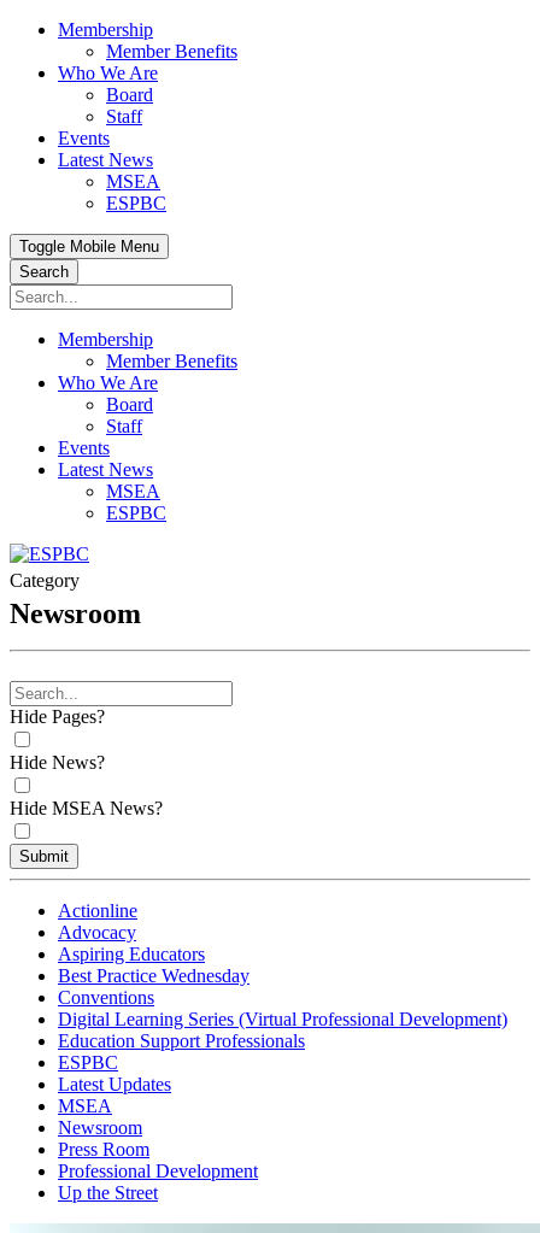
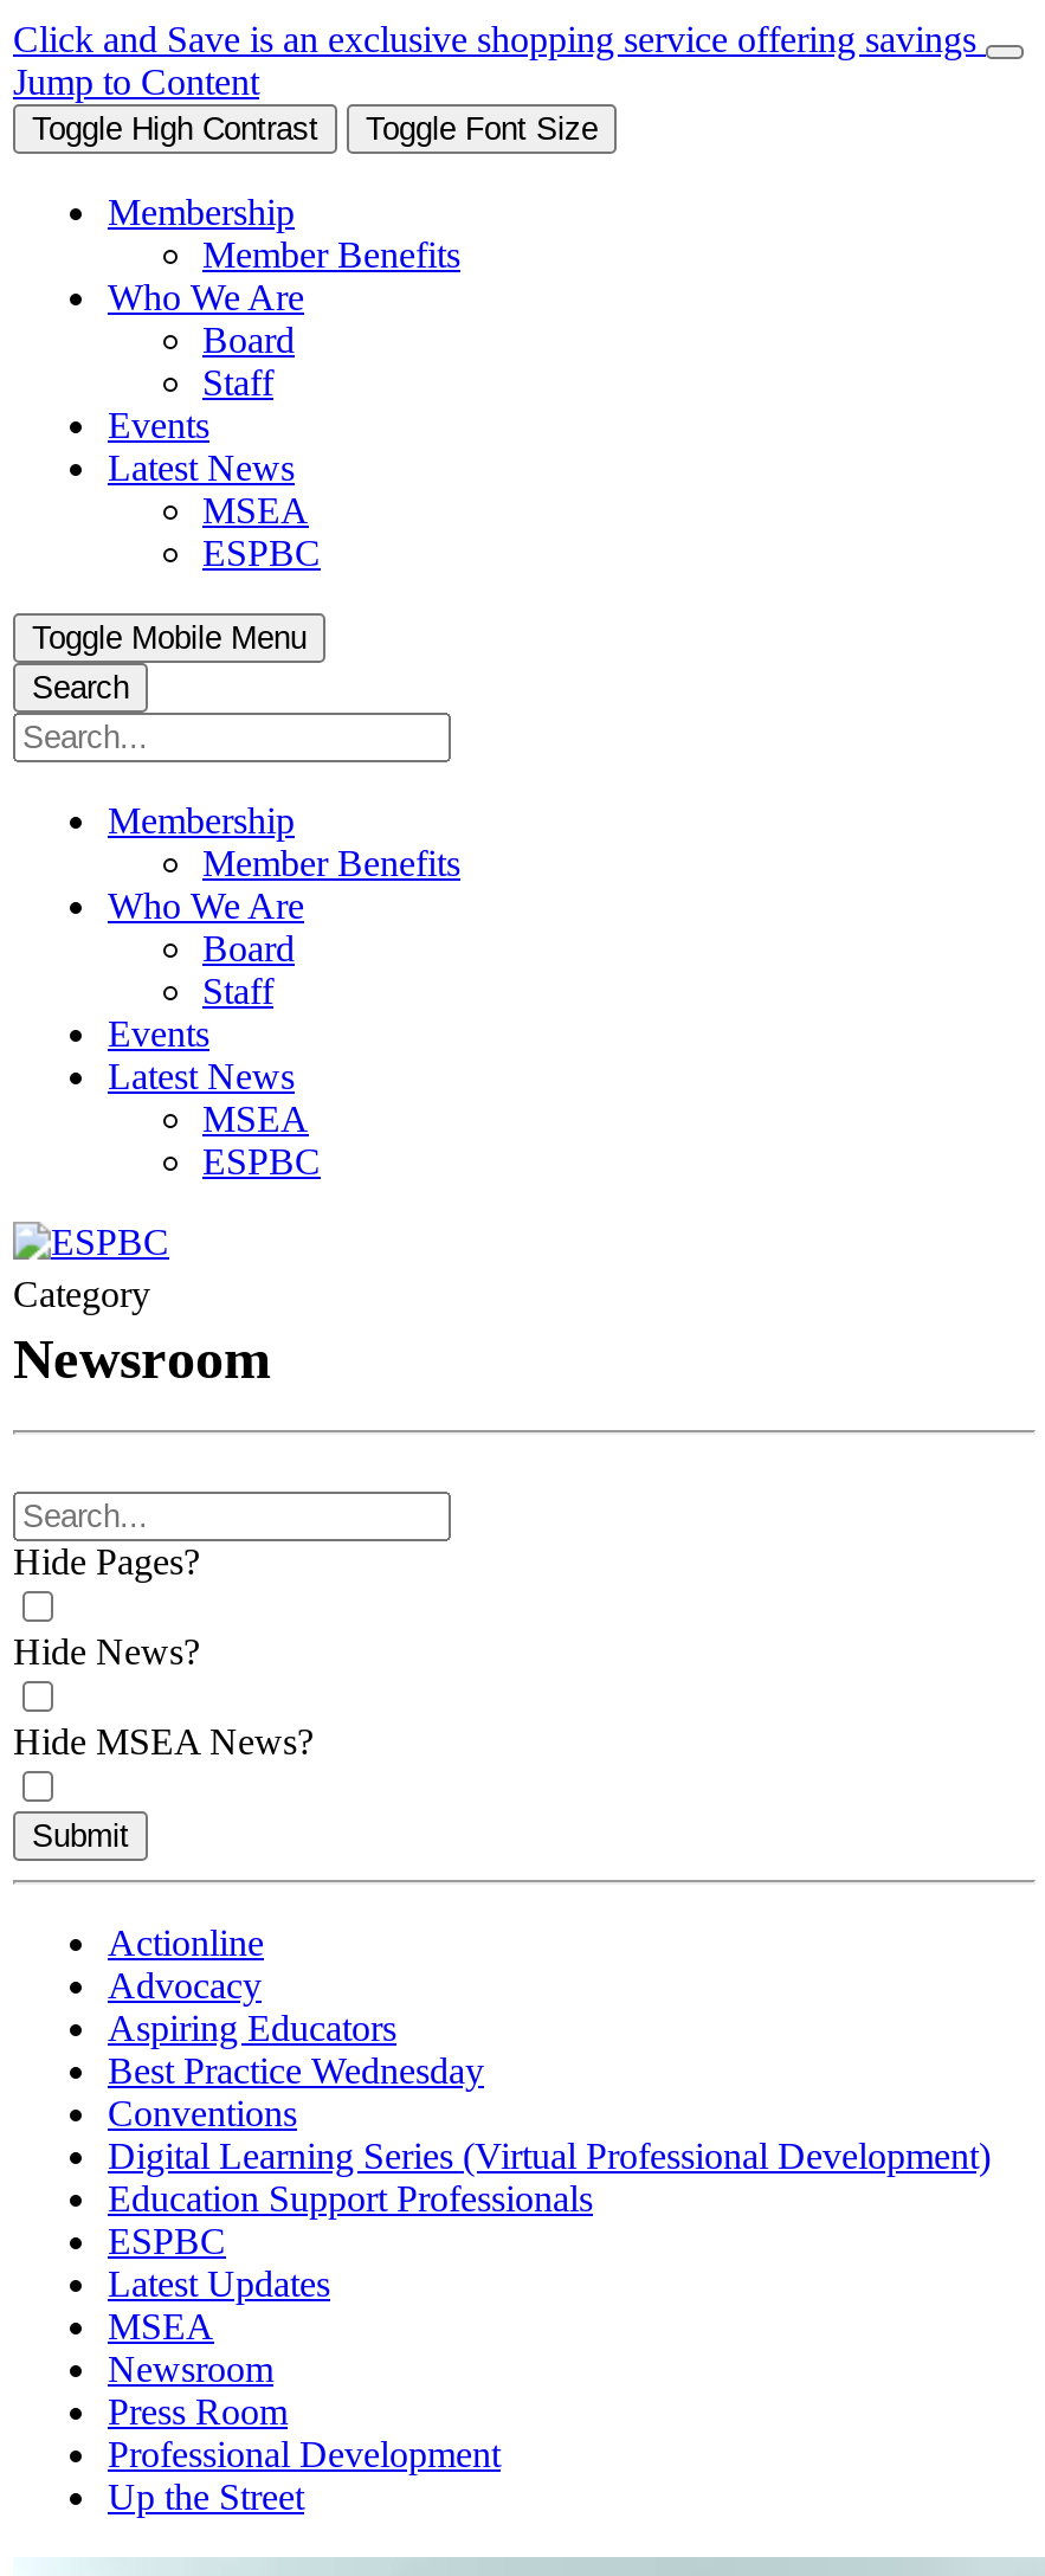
none -> [13,19,986,147] Click and Save is an exclusive shopping service offering savings | Jump to Content | Toggle High Contrast | Toggle Font Size

